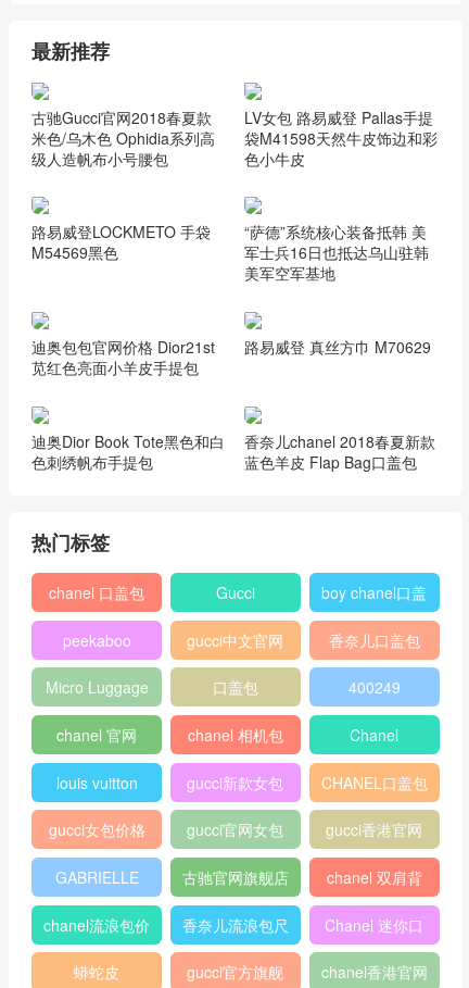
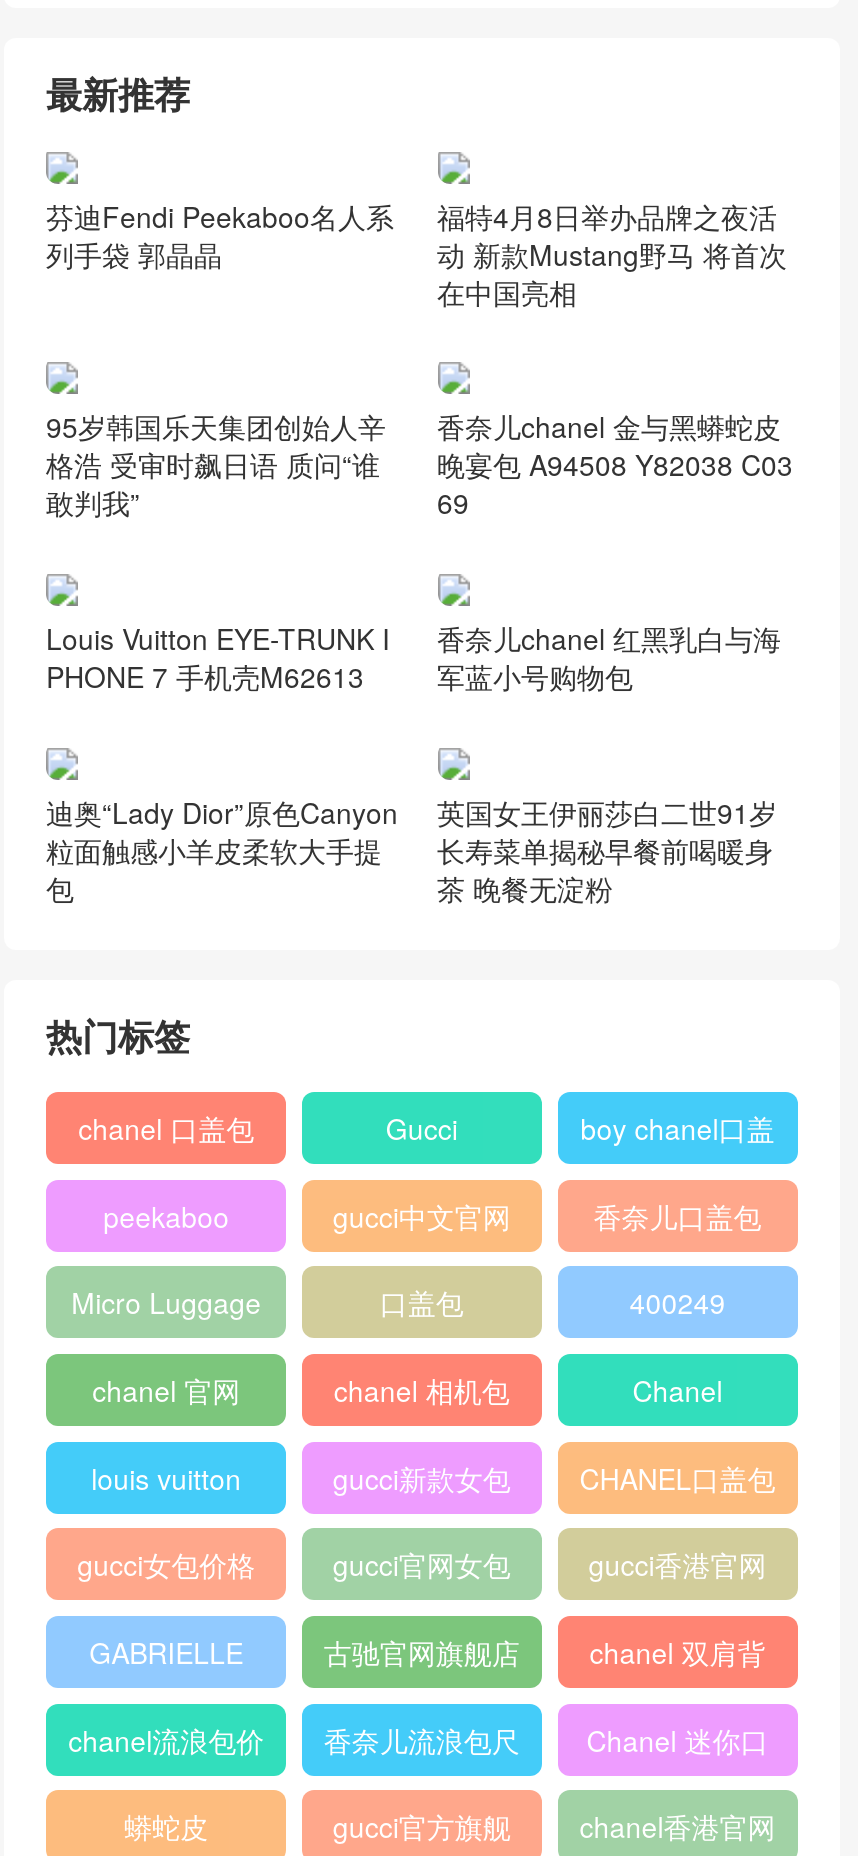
[31,106,215,169] 古驰Gucci官网2018春夏款 | 米色/乌木色 Ophidia系列高 | 级人造帆布小号腰包 -> [46,195,394,273] 芬迪Fendi Peekaboo名人系 | 列手袋 郭晶晶
[244,106,437,169] LV女包 路易威登 Pallas手提 | 袋M41598天然牛皮饰边和彩 | 色小牛皮 -> [437,195,787,311] 福特4月8日举办品牌之夜活 | 动 新款Mustang野马 将首次 | 在中国亮相
[31,221,211,264] 路易威登LOCKMETO 手袋 | M54569黑色 -> [46,407,386,523] 95岁韩国乐天集团创始人辛 | 格浩 受审时飙日语 质问“谁 | 敢判我”
[244,221,428,284] “萨德”系统核心装备抵韩 美 | 军士兵16日也抵达乌山驻韩 | 美军空军基地 -> [437,407,793,523] 香奈儿chanel 金与黑蟒蛇皮 | 晚宴包 A94508 Y82038 C03 | 69
[31,336,215,379] 迪奥包包官网价格 Dior21st | 苋红色亮面小羊皮手提包 -> [46,619,390,697] Louis Vuitton EYE-TRUNK I | PHONE 7 手机壳M62613
[244,336,430,358] 路易威登 真丝方巾 M70629 -> [437,619,781,697] 香奈儿chanel 红黑乳白与海 | 军蓝小号购物包
[31,431,225,473] 迪奥Dior Book Tote黑色和白 | 色刺绣帆布手提包 -> [46,792,398,908] 迪奥“Lady Dior”原色Canyon | 粒面触感小羊皮柔软大手提 | 包
[244,431,435,473] 香奈儿chanel 2018春夏新款 | 蓝色羊皮 Flap Bag口盖包 -> [437,792,777,908] 英国女王伊丽莎白二世91岁 | 长寿菜单揭秘早餐前喝暖身 | 茶 晚餐无淀粉

